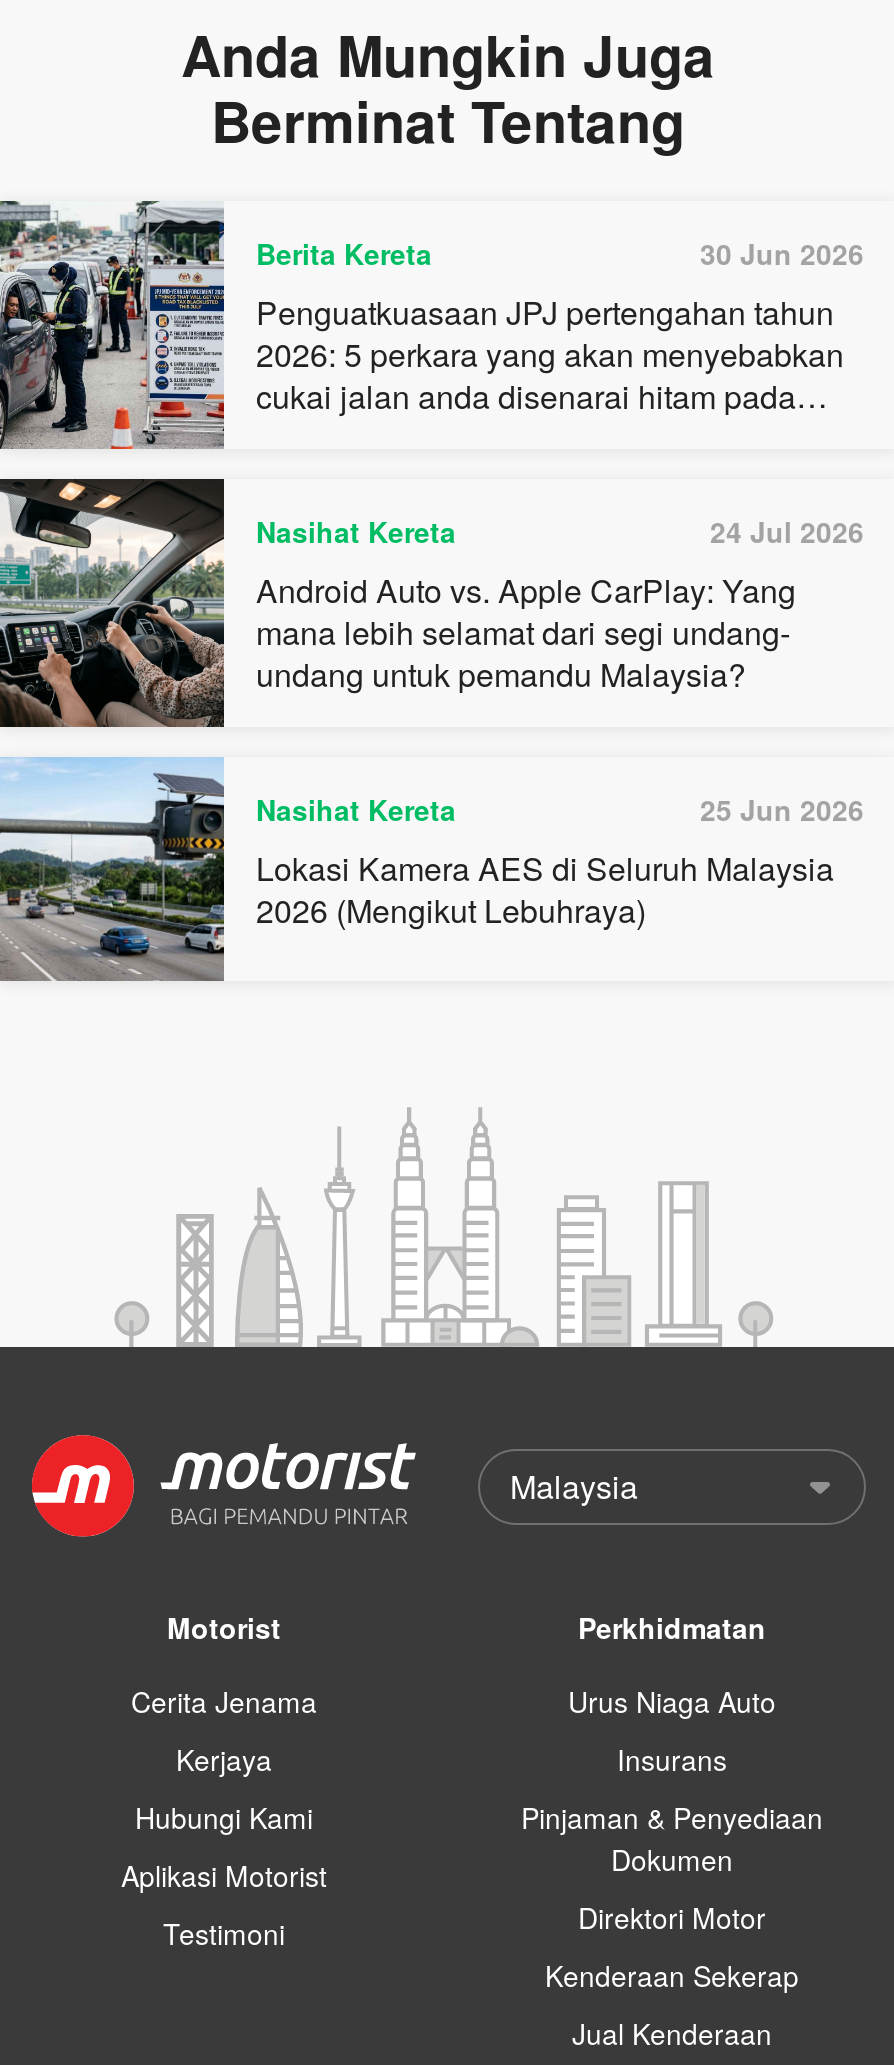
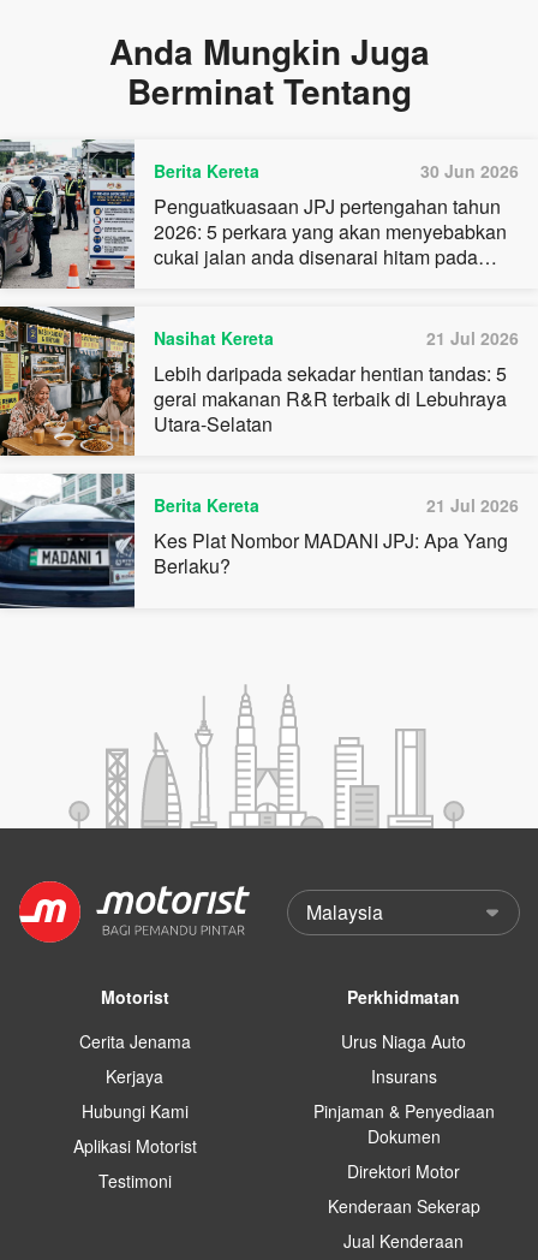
[6,477,864,729] [image] | 24 Jul 2026 | Android Auto vs. Apple CarPlay: Yang | mana lebih selamat dari segi undang- | undang untuk pemandu Malaysia? -> [4,307,519,457] [image] | 21 Jul 2026 | Lebih daripada sekadar hentian tandas: 5 | gerai makanan R&R terbaik di Lebuhraya | Utara-Selatan
[6,757,864,981] [image] | Nasihat Kereta | 25 Jun 2026 | Lokasi Kamera AES di Seluruh Malaysia | 2026 (Mengikut Lebuhraya) -> [4,472,519,610] [image] | Berita Kereta | 21 Jul 2026 | Kes Plat Nombor MADANI JPJ: Apa Yang | Berlaku?

